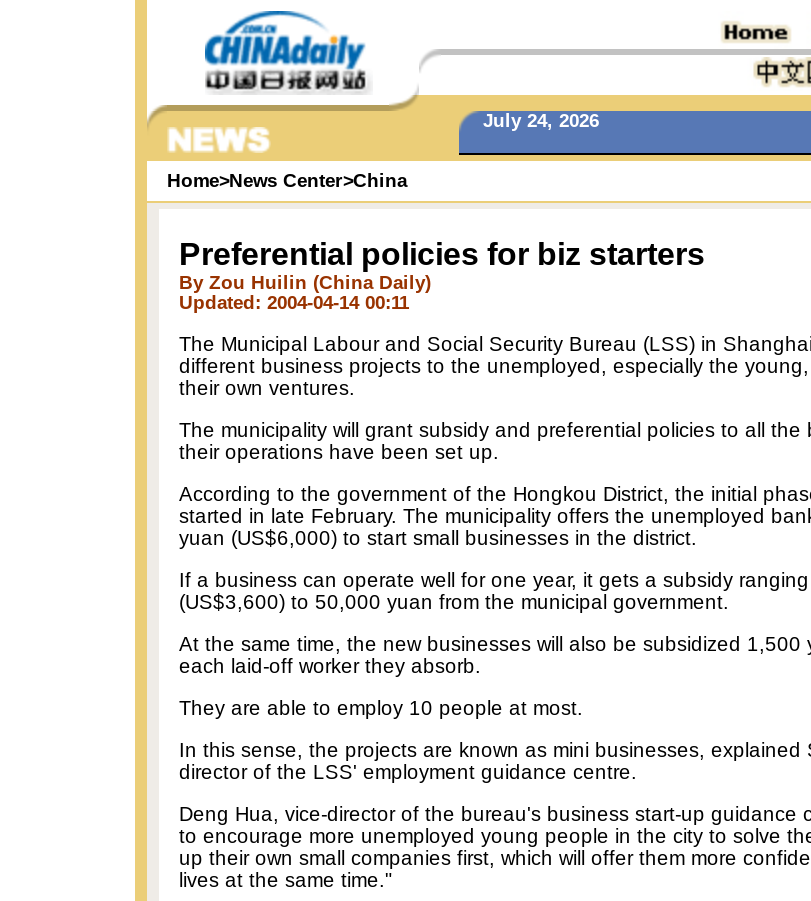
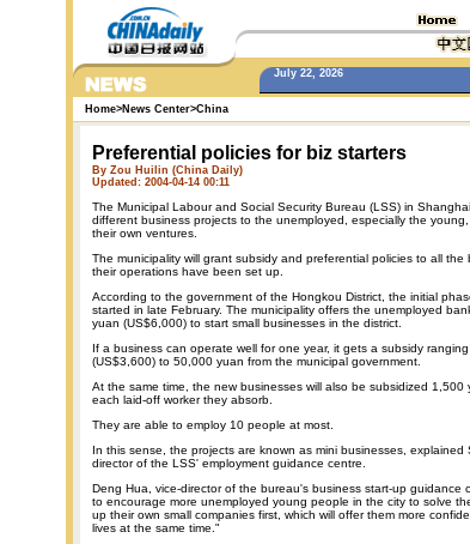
[483,111,599,131] July 24, 2026 -> [274,67,343,79] July 22, 2026

